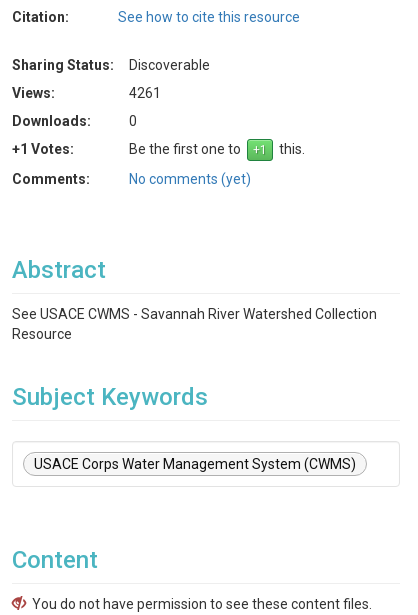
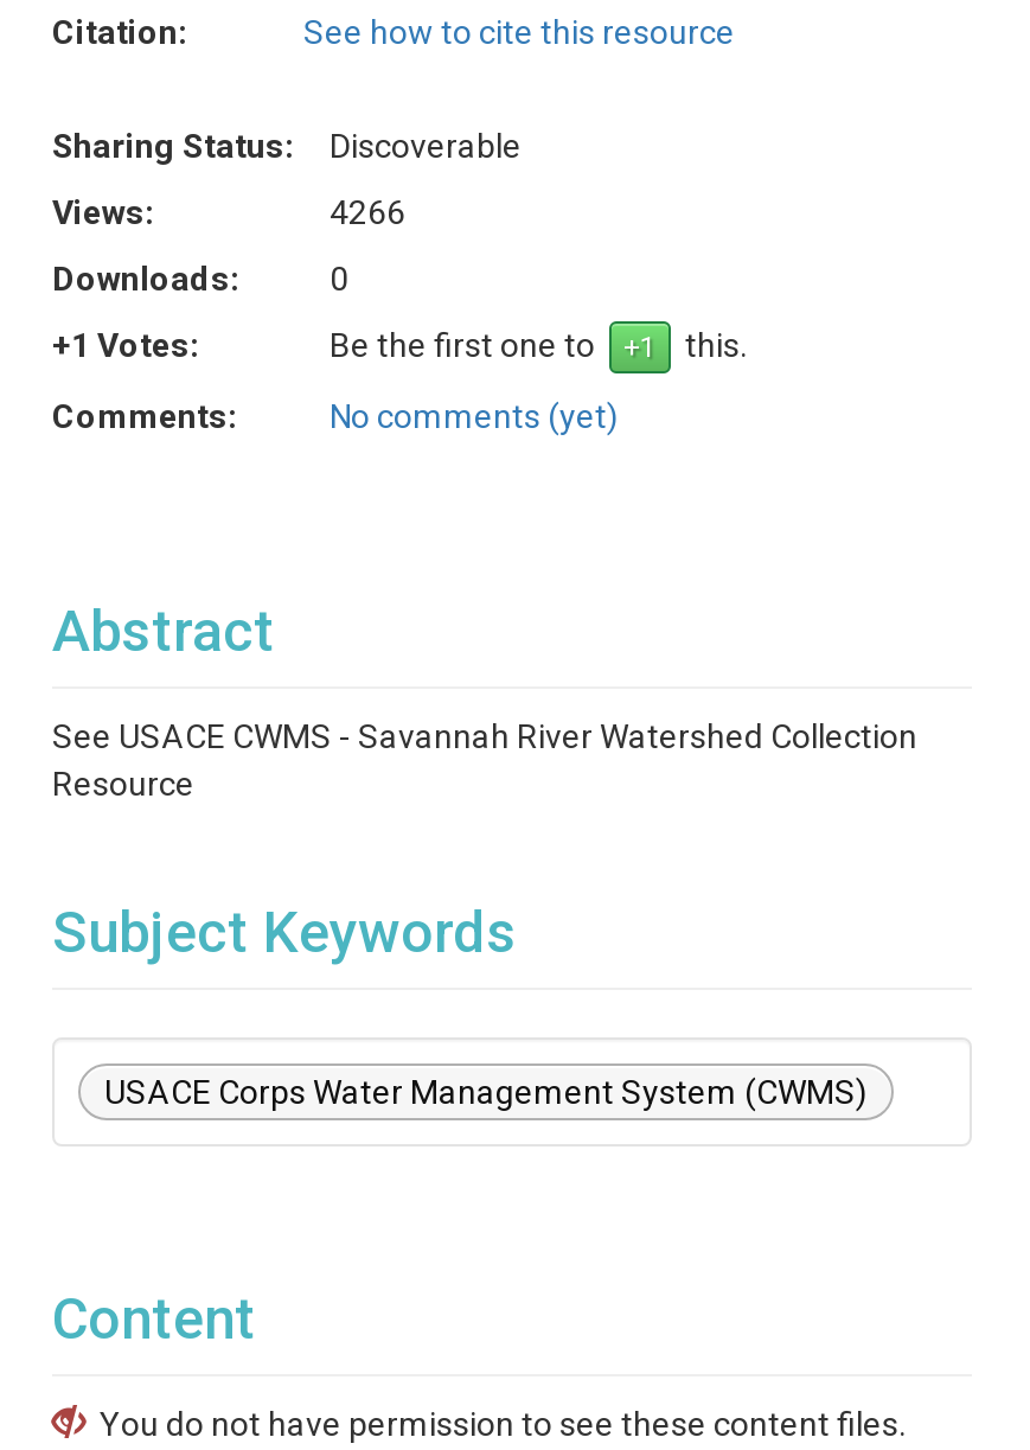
[129,85,161,101] 4261 -> [330,193,405,231] 4266

